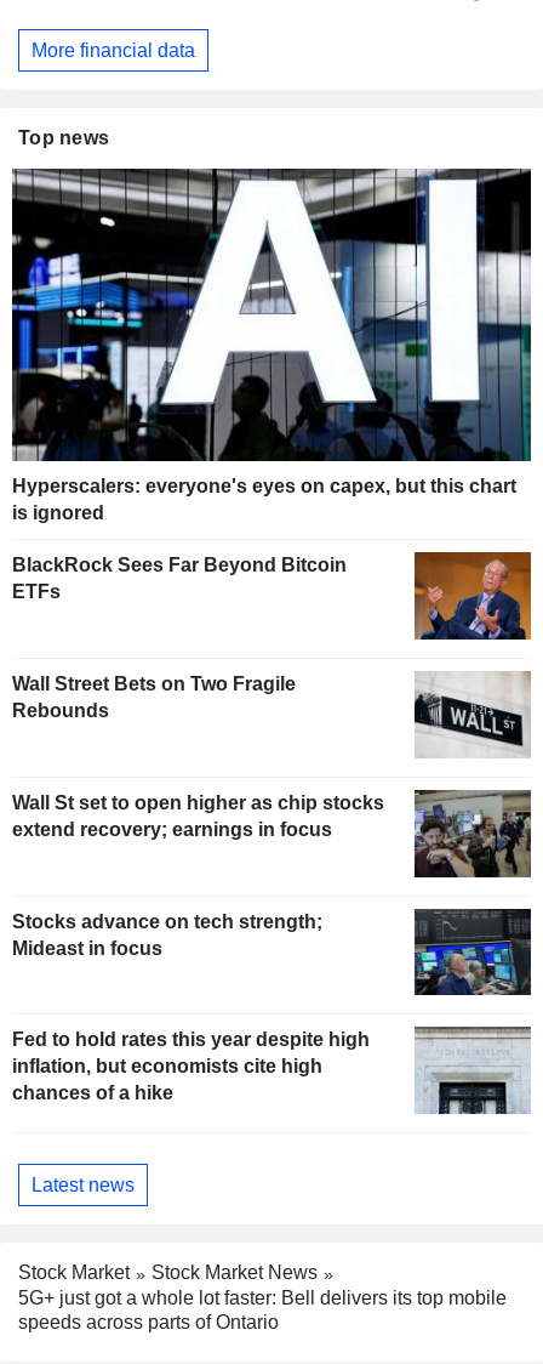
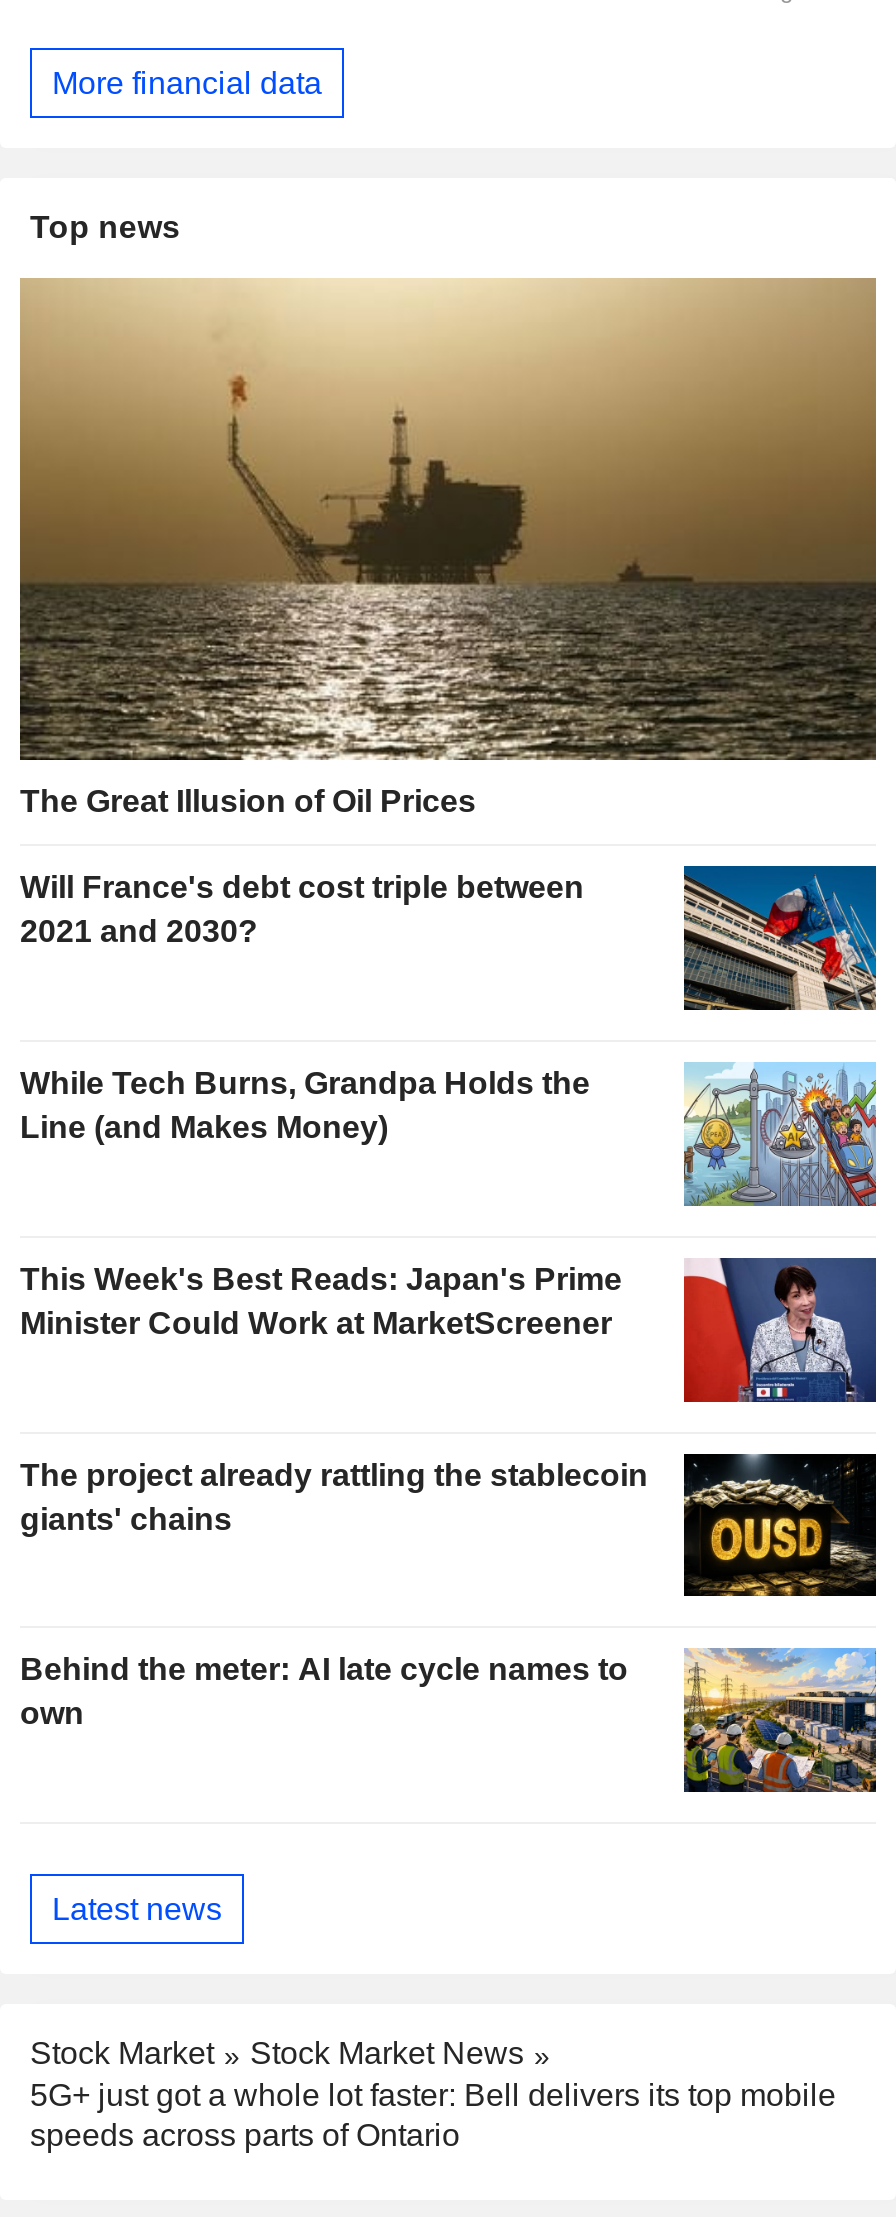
[11,167,532,523] [image] | Hyperscalers: everyone's eyes on capex, but this chart | is ignored -> [18,276,878,818] [image] | The Great Illusion of Oil Prices
[12,555,347,602] BlackRock Sees Far Beyond Bitcoin | ETFs -> [20,870,584,948] Will France's debt cost triple between | 2021 and 2030?
[413,551,532,641] [image] -> [682,864,878,1012] [image]
[12,674,296,721] Wall Street Bets on Two Fragile | Rebounds -> [20,1066,590,1144] While Tech Burns, Grandpa Holds the | Line (and Makes Money)
[415,670,531,757] [image] -> [684,1062,876,1208] [image]
[12,789,531,879] [image] | Wall St set to open higher as chip stocks | extend recovery; earnings in focus -> [20,1258,876,1404] [image] | This Week's Best Reads: Japan's Prime | Minister Could Work at MarketScreener
[12,911,322,958] Stocks advance on tech strength; | Mideast in focus -> [20,1457,648,1535] The project already rattling the stablecoin | giants' chains
[413,909,531,996] [image] -> [684,1454,874,1598] [image]
[12,1025,531,1115] [image] | Fed to hold rates this year despite high | inflation, but economists cite high | chances of a hike -> [20,1646,878,1794] [image] | Behind the meter: AI late cycle names to | own

